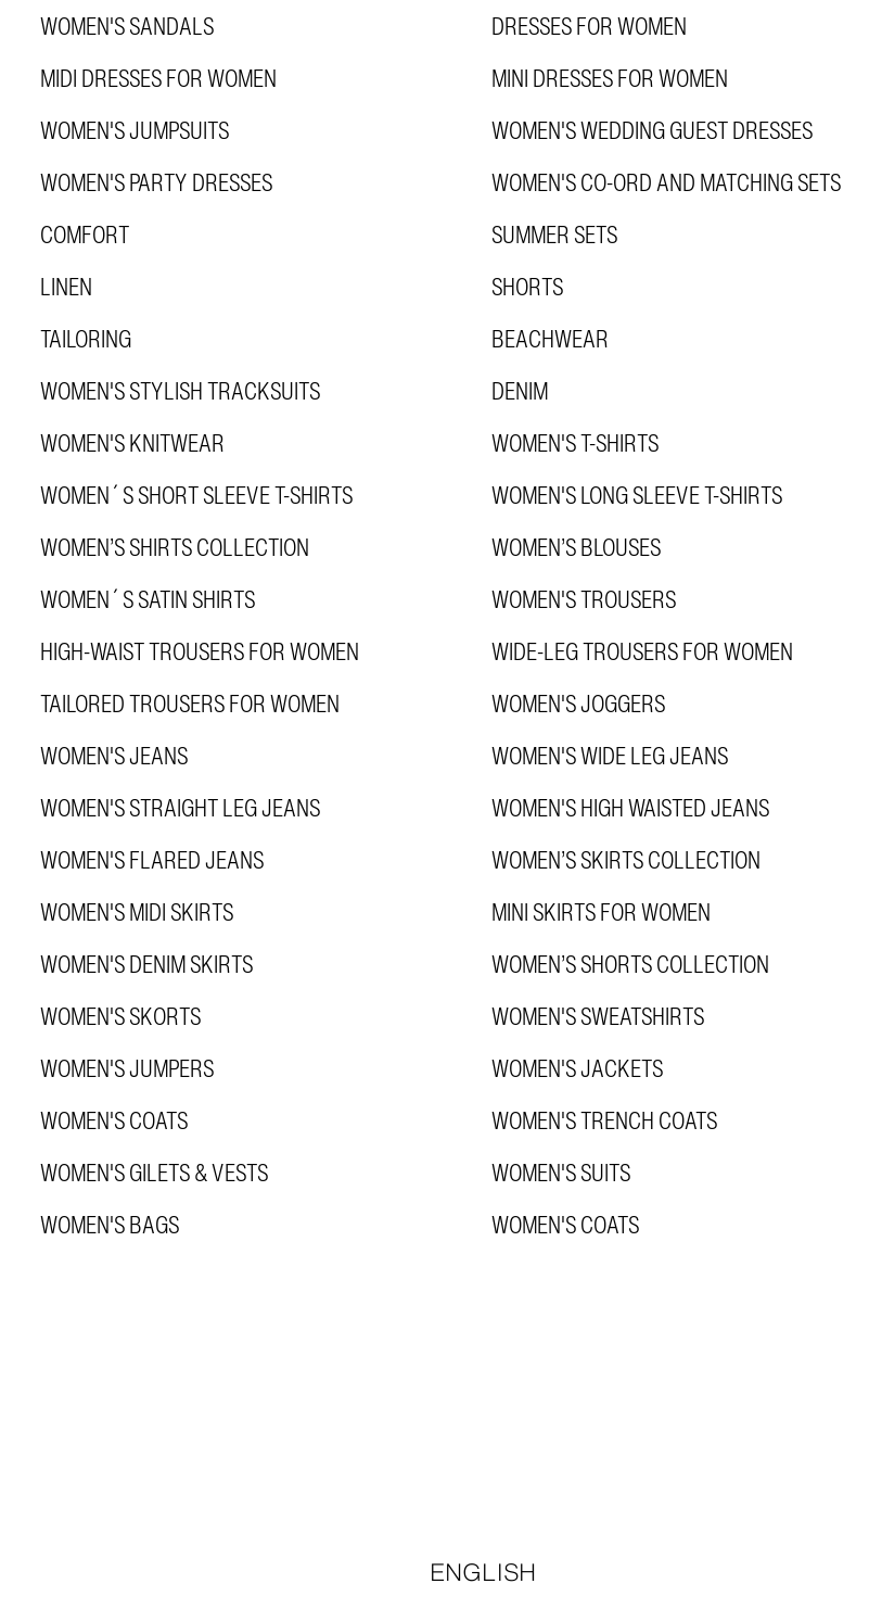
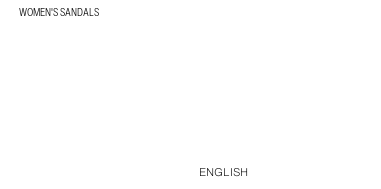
[40,9,841,1242] DRESSES FOR WOMEN | MIDI DRESSES FOR WOMEN | MINI DRESSES FOR WOMEN | WOMEN'S JUMPSUITS | WOMEN'S WEDDING GUEST DRESSES | WOMEN'S PARTY DRESSES | WOMEN'S CO-ORD AND MATCHING SETS | COMFORT | SUMMER SETS | LINEN | SHORTS | TAILORING | BEACHWEAR | WOMEN'S STYLISH TRACKSUITS | DENIM | WOMEN'S KNITWEAR | WOMEN'S T-SHIRTS | WOMEN´S SHORT SLEEVE T-SHIRTS | WOMEN'S LONG SLEEVE T-SHIRTS | WOMEN’S SHIRTS COLLECTION | WOMEN’S BLOUSES | WOMEN´S SATIN SHIRTS | WOMEN'S TROUSERS | HIGH-WAIST TROUSERS FOR WOMEN | WIDE-LEG TROUSERS FOR WOMEN | TAILORED TROUSERS FOR WOMEN | WOMEN'S JOGGERS | WOMEN'S JEANS | WOMEN'S WIDE LEG JEANS | WOMEN'S STRAIGHT LEG JEANS | WOMEN'S HIGH WAISTED JEANS | WOMEN'S FLARED JEANS | WOMEN’S SKIRTS COLLECTION | WOMEN'S MIDI SKIRTS | MINI SKIRTS FOR WOMEN | WOMEN'S DENIM SKIRTS | WOMEN’S SHORTS COLLECTION | WOMEN'S SKORTS | WOMEN'S SWEATSHIRTS | WOMEN'S JUMPERS | WOMEN'S JACKETS | WOMEN'S COATS | WOMEN'S TRENCH COATS | WOMEN'S GILETS & VESTS | WOMEN'S SUITS | WOMEN'S BAGS | WOMEN'S COATS -> none

